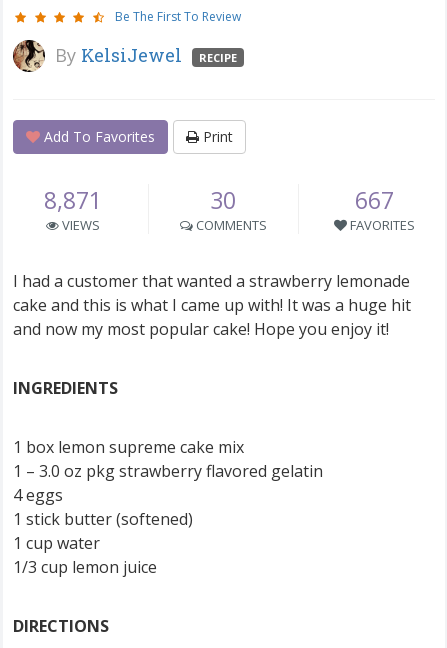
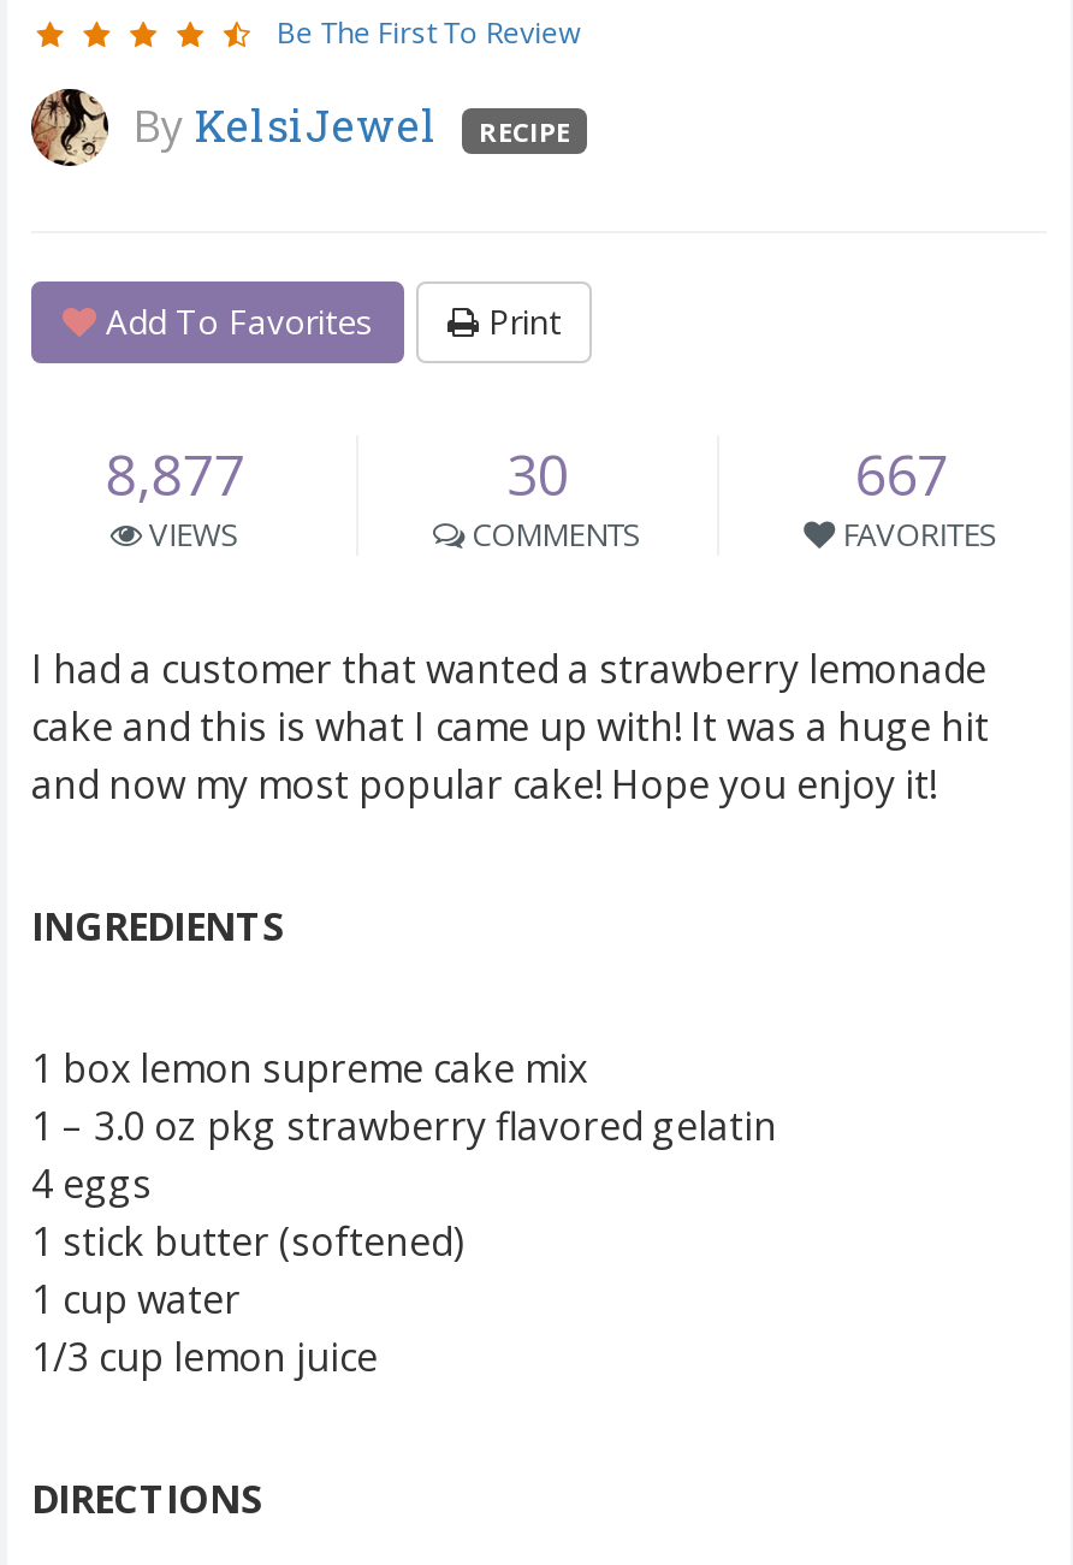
[44,184,102,216] 8,871 -> [105,435,245,512] 8,877

